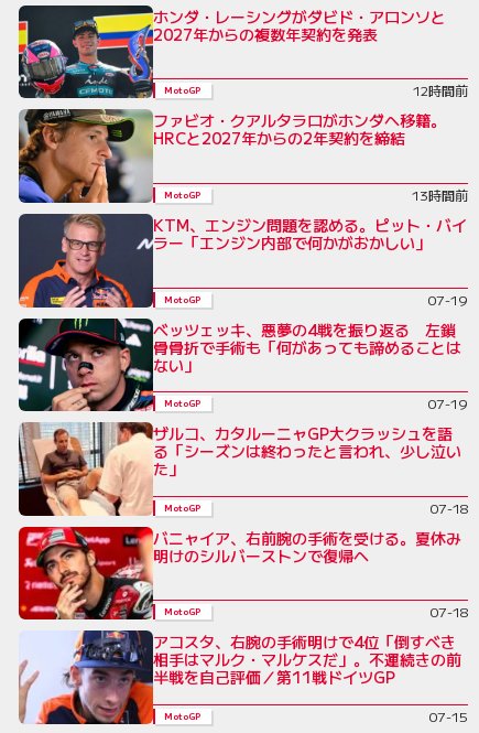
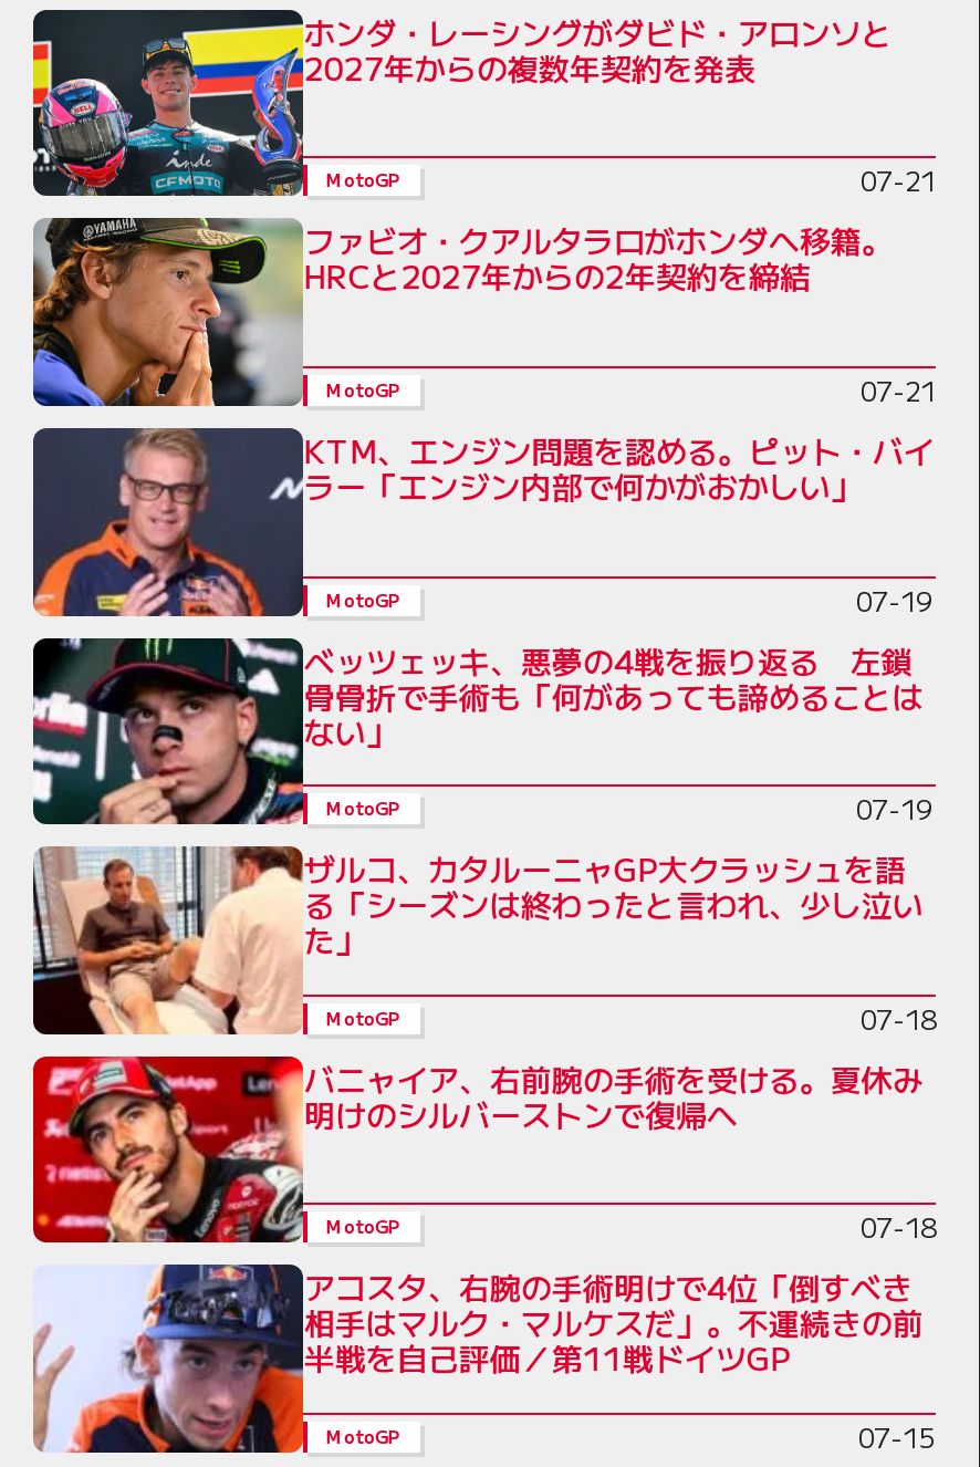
[413,81,468,100] 12時間前 -> [861,162,936,199] 07-21
[412,185,468,204] 13時間前 -> [861,371,936,408] 07-21

